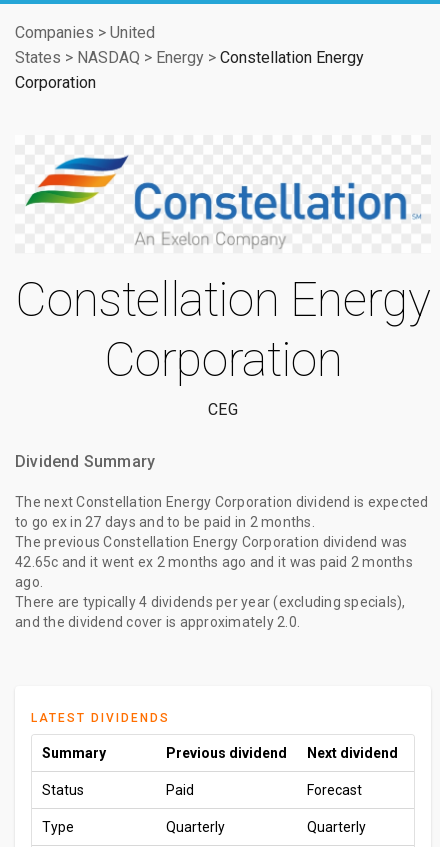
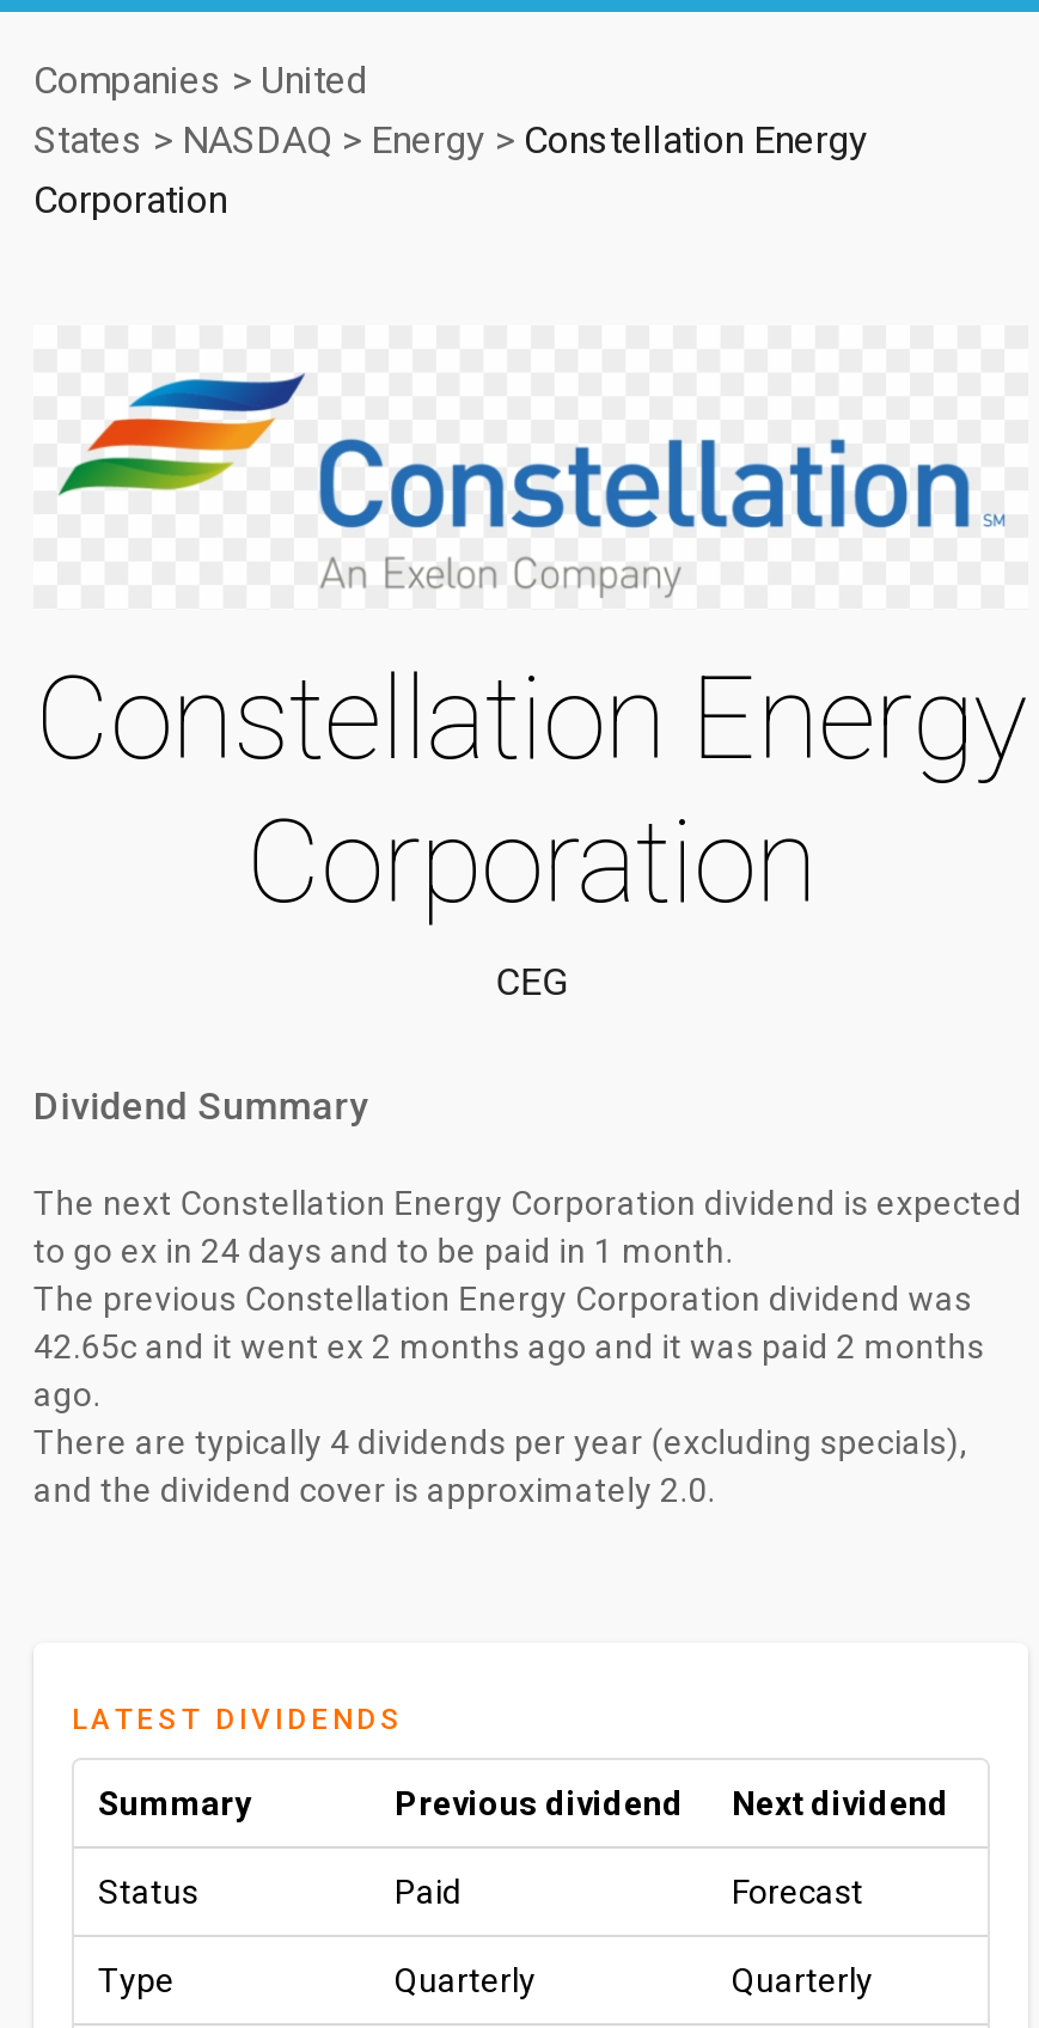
[15,514,315,530] to go ex in 27 days and to be paid in 2 months. -> [33,1232,733,1271] to go ex in 24 days and to be paid in 1 month.

